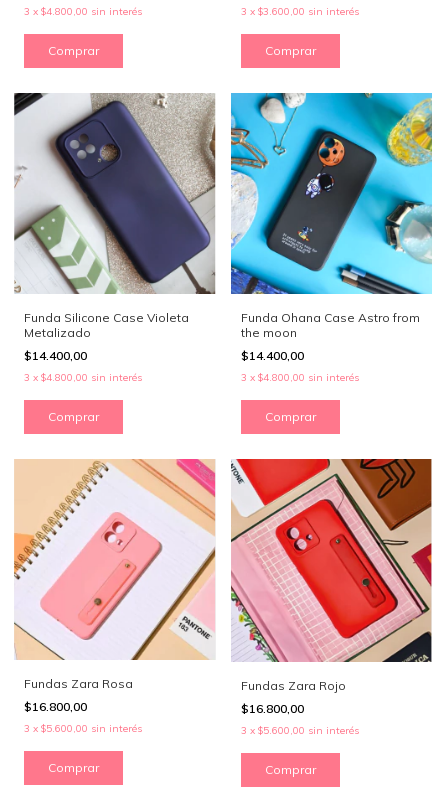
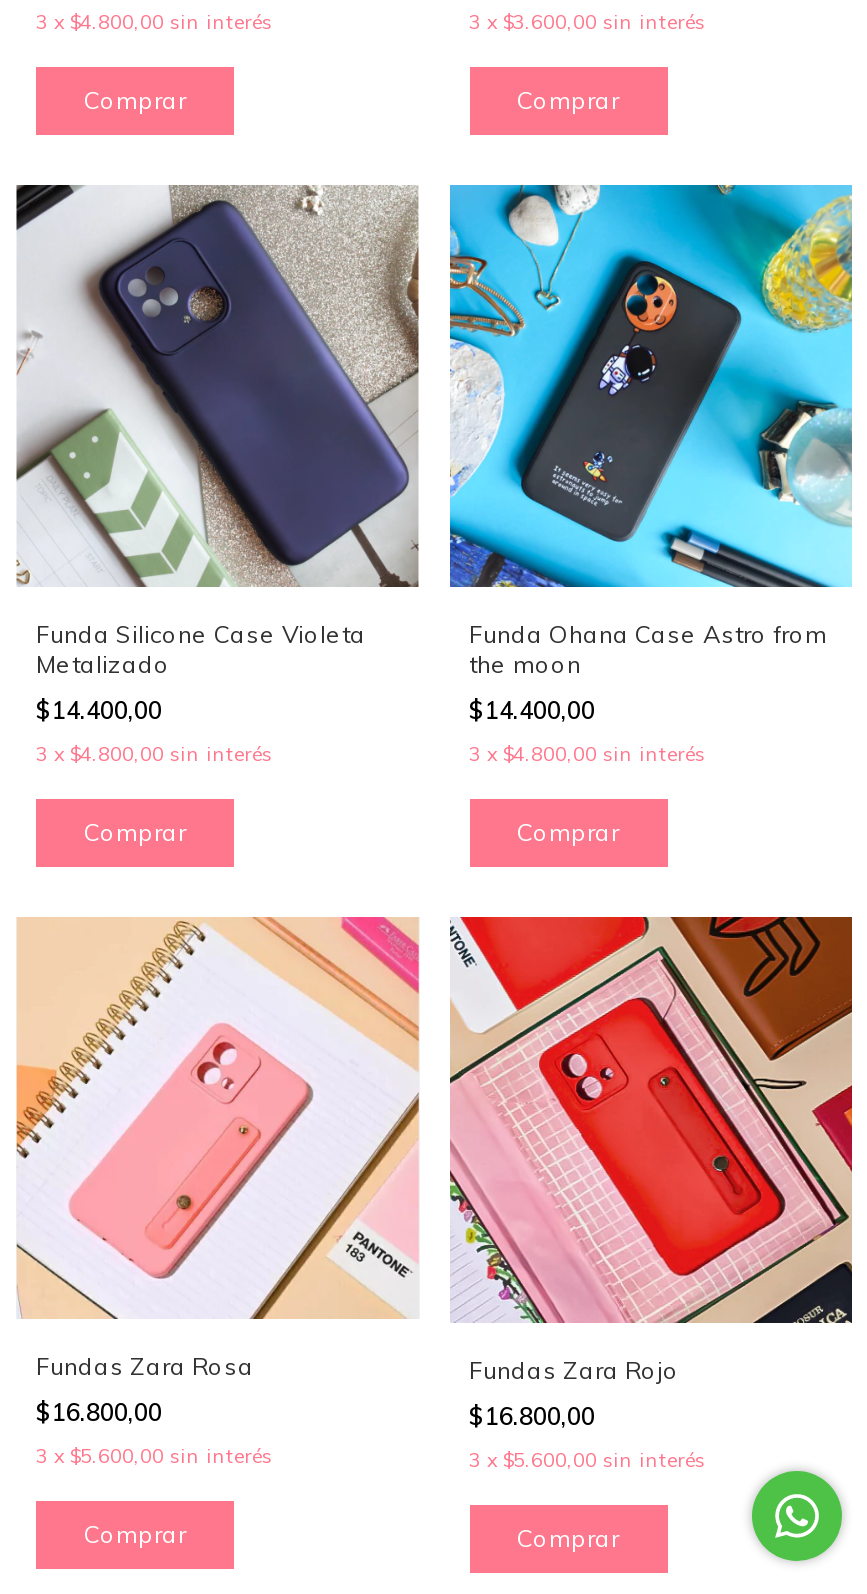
none -> [748,1467,844,1563] [image]

